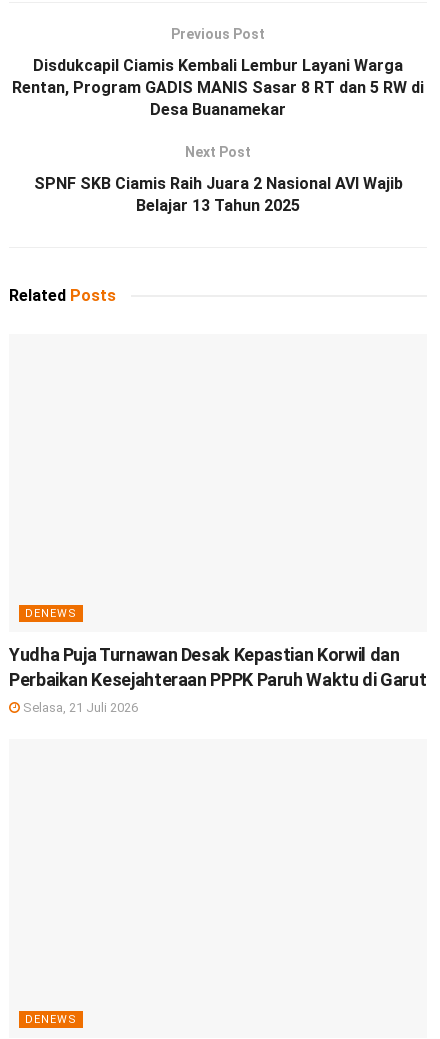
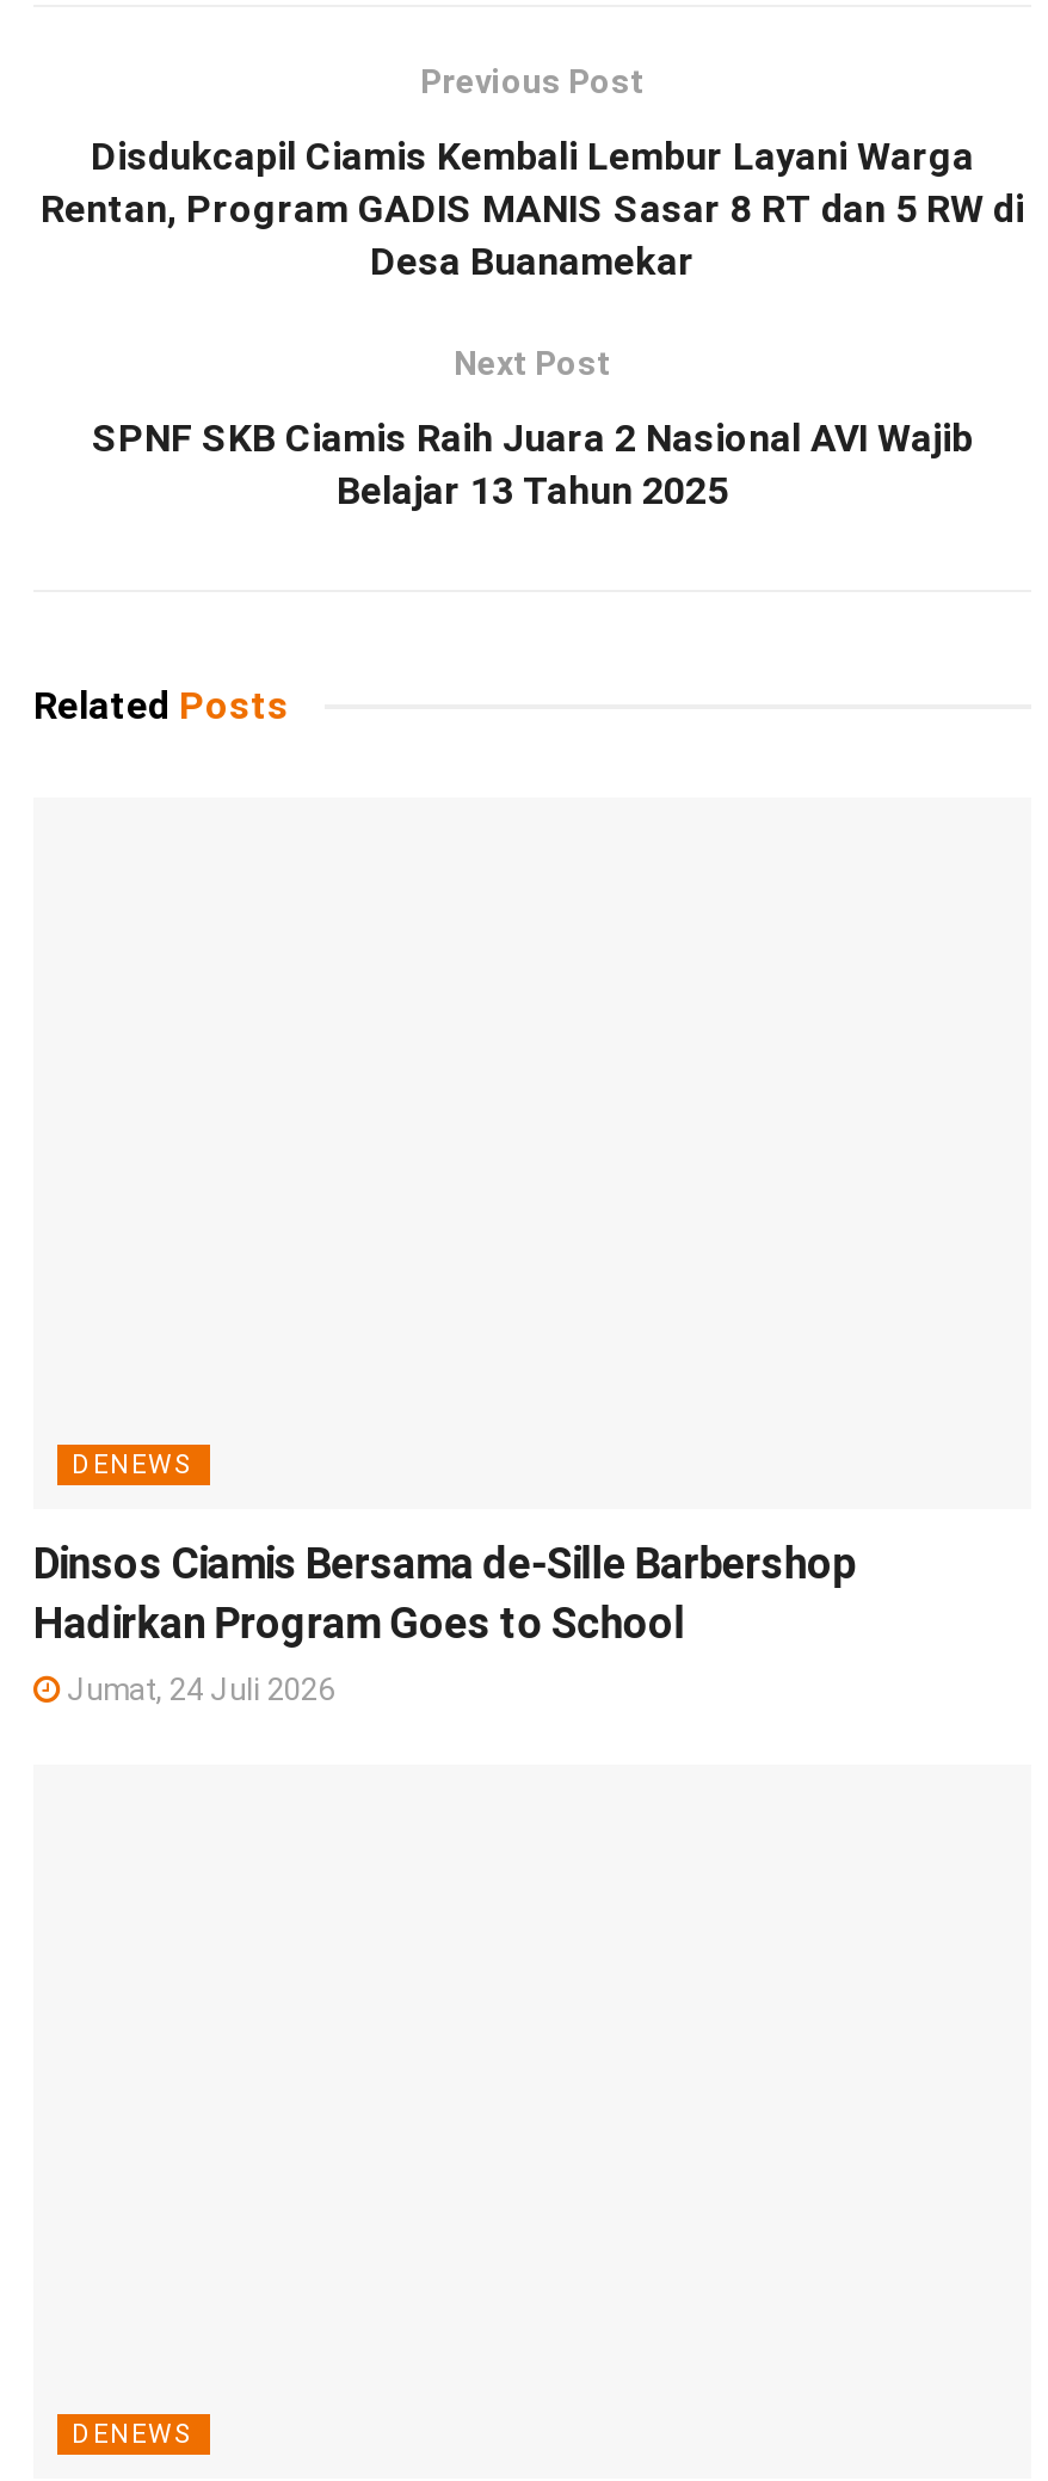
[9,644,426,690] Yudha Puja Turnawan Desak Kepastian Korwil dan | Perbaikan Kesejahteraan PPPK Paruh Waktu di Garut -> [33,1539,855,1649] Dinsos Ciamis Bersama de-Sille Barbershop | Hadirkan Program Goes to School
[20,700,138,715] Selasa, 21 Juli 2026 -> [60,1672,334,1708] Jumat, 24 Juli 2026

